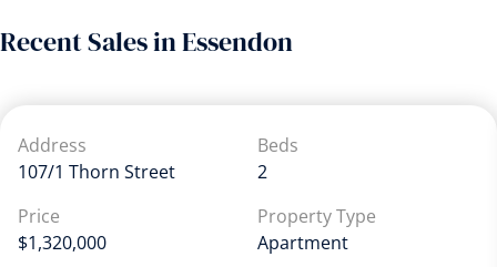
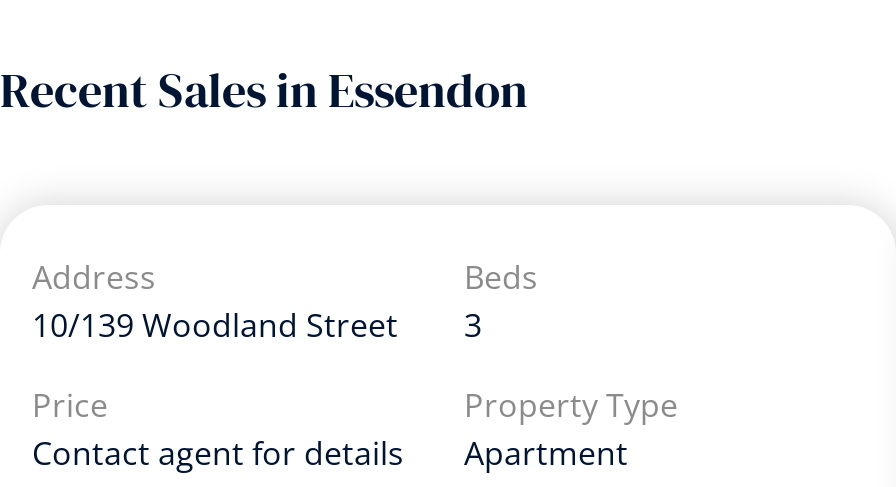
[18,160,175,184] 107/1 Thorn Street -> [32,303,398,347] 10/139 Woodland Street
[257,160,267,184] 2 -> [464,303,482,347] 3
[18,230,106,255] $1,320,000 -> [32,431,404,475] Contact agent for details

